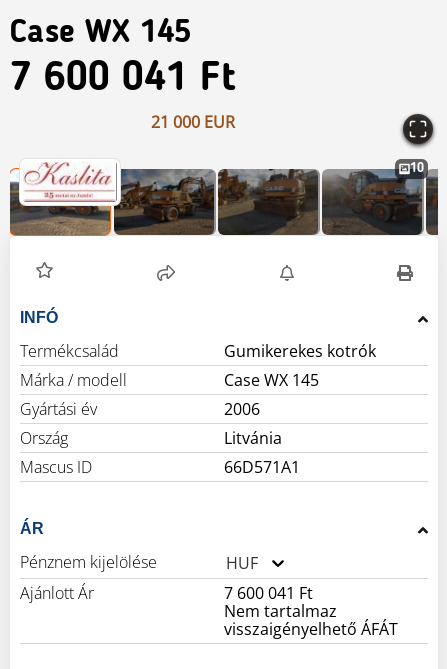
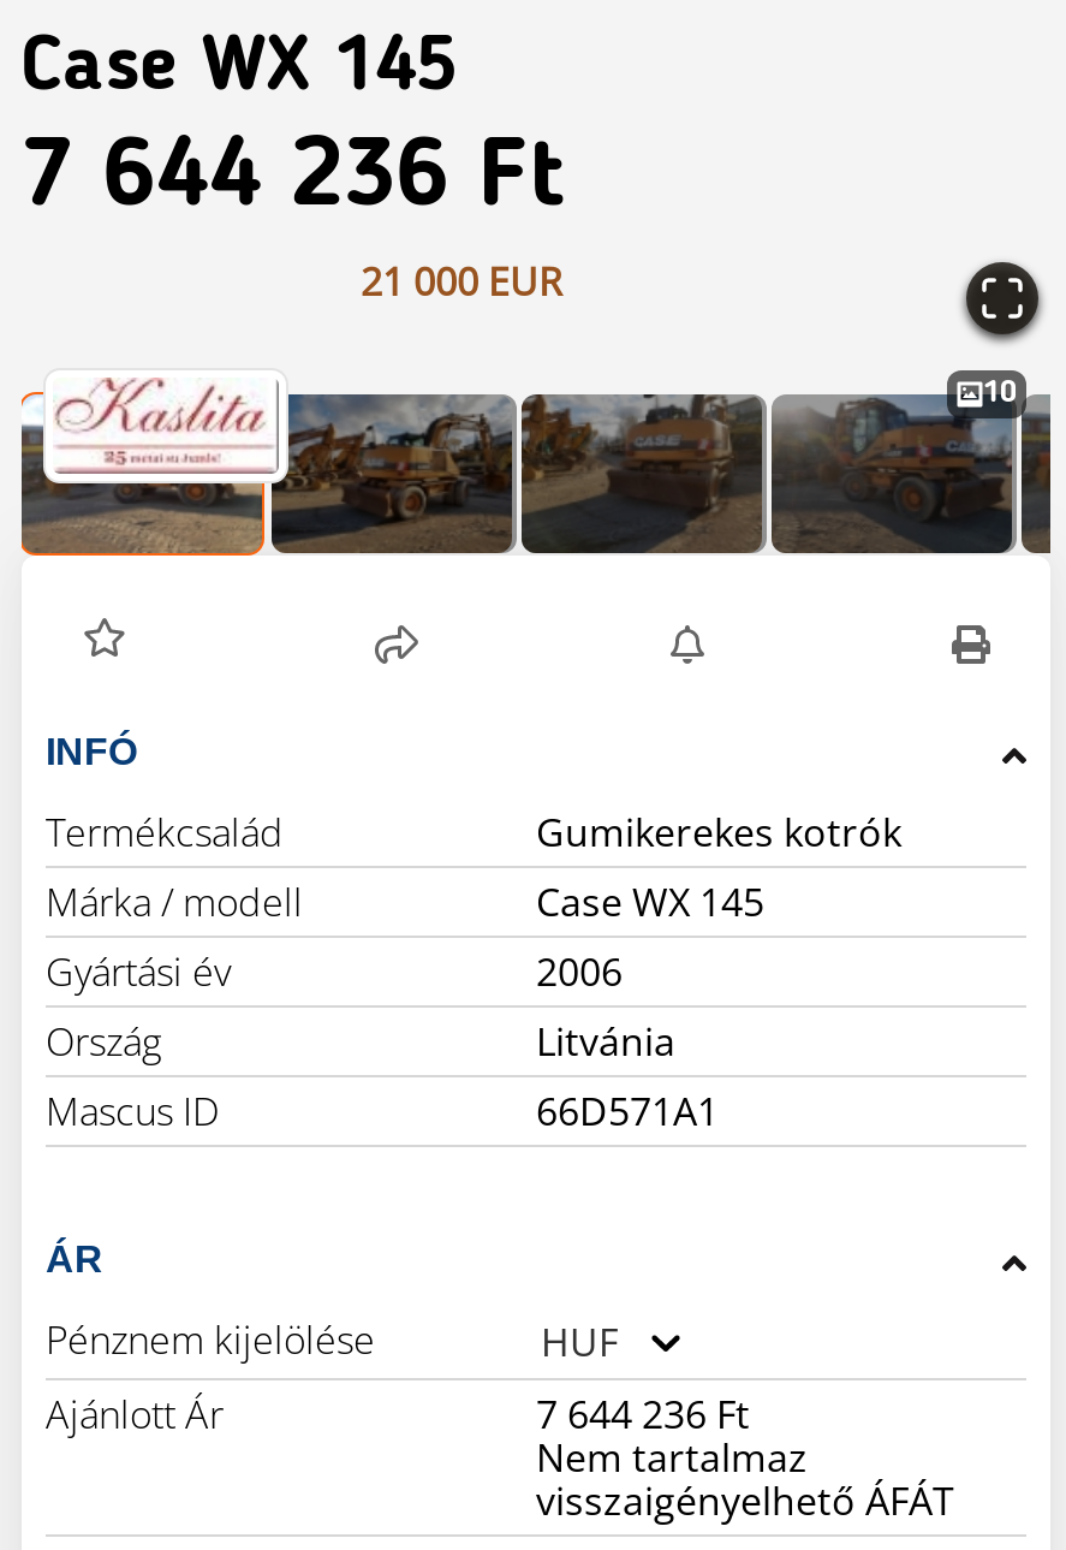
[10,60,235,100] 7 600 041 Ft -> [22,133,562,229] 7 644 236 Ft
[224,582,313,604] 7 600 041 Ft -> [536,1388,750,1441] 7 644 236 Ft

